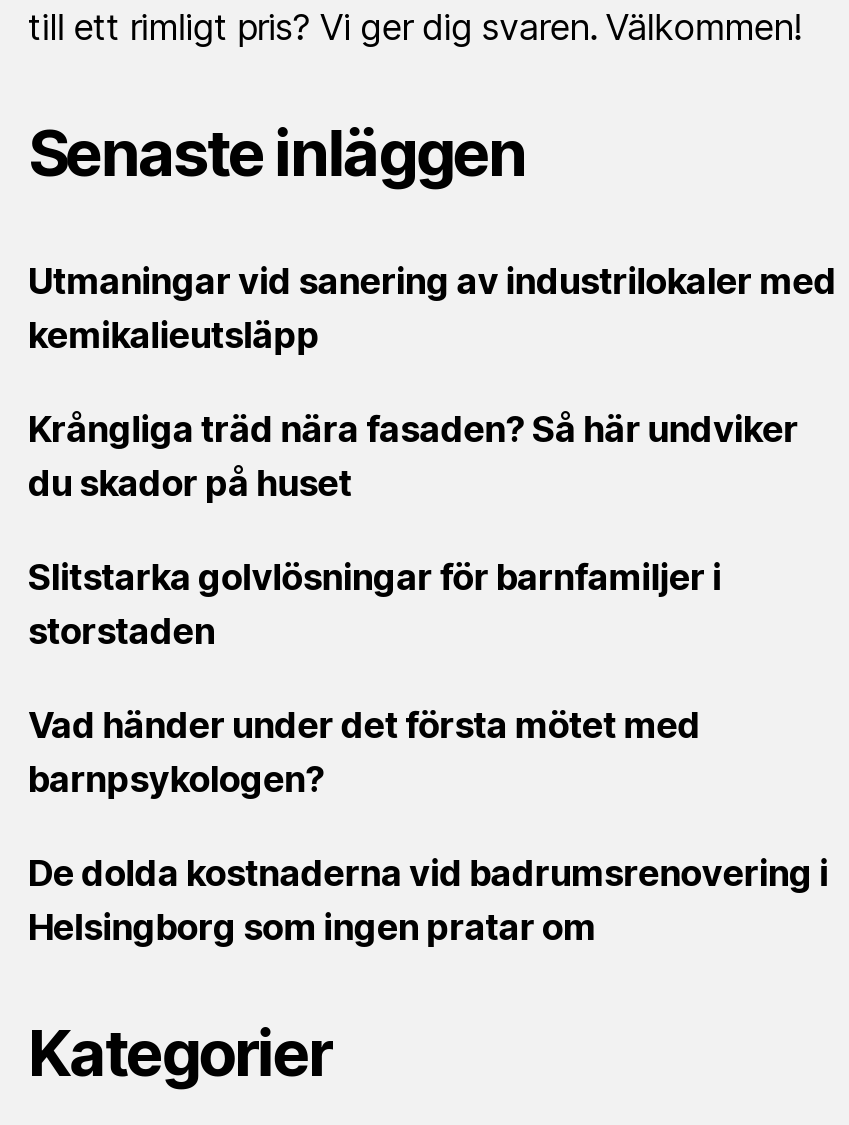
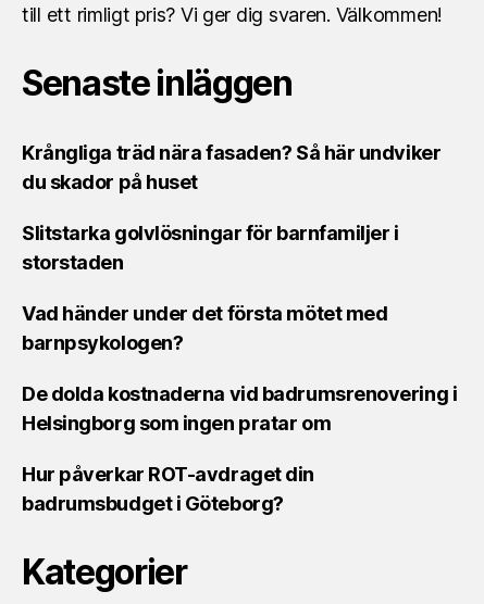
[28,259,837,355] Utmaningar vid sanering av industrilokaler med | kemikalieutsläpp -> none
moved [28,407,828,947] -> [22,141,457,434]: Krångliga träd nära fasaden? Så här undviker | du skador på huset | Slitstarka golvlösningar för barnfamiljer i | storstaden | Vad händer under det första mötet med | barnpsykologen? | De dolda kostnaderna vid badrumsrenovering i | Helsingborg som ingen pratar om
none -> [22,462,314,514] Hur påverkar ROT-avdraget din | badrumsbudget i Göteborg?

